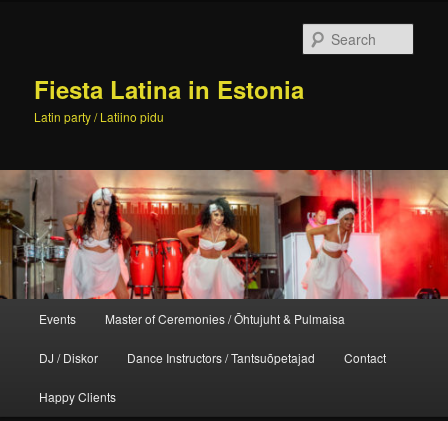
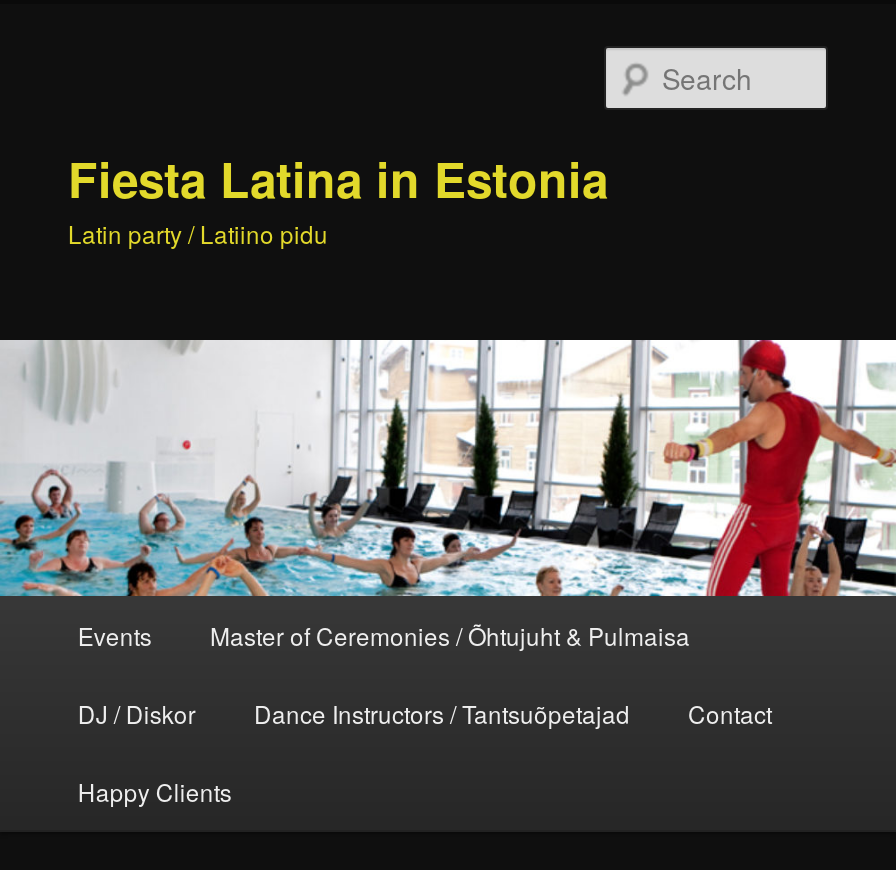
[3,169,445,300] [image] -> [6,338,890,600] [image]

